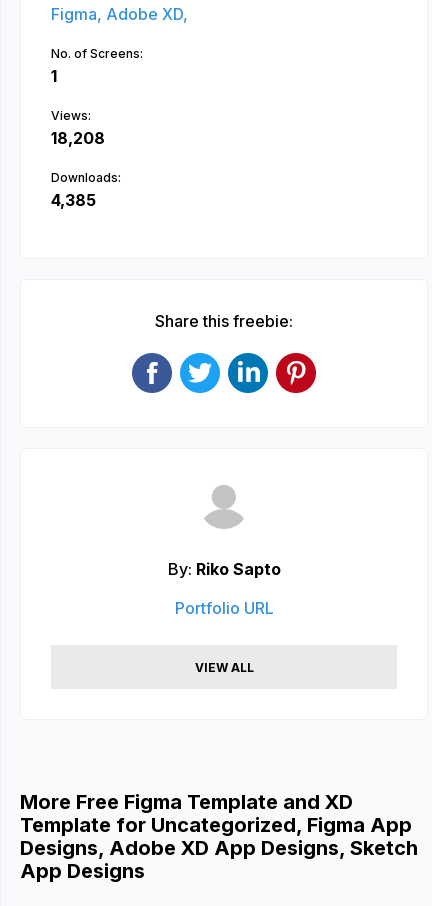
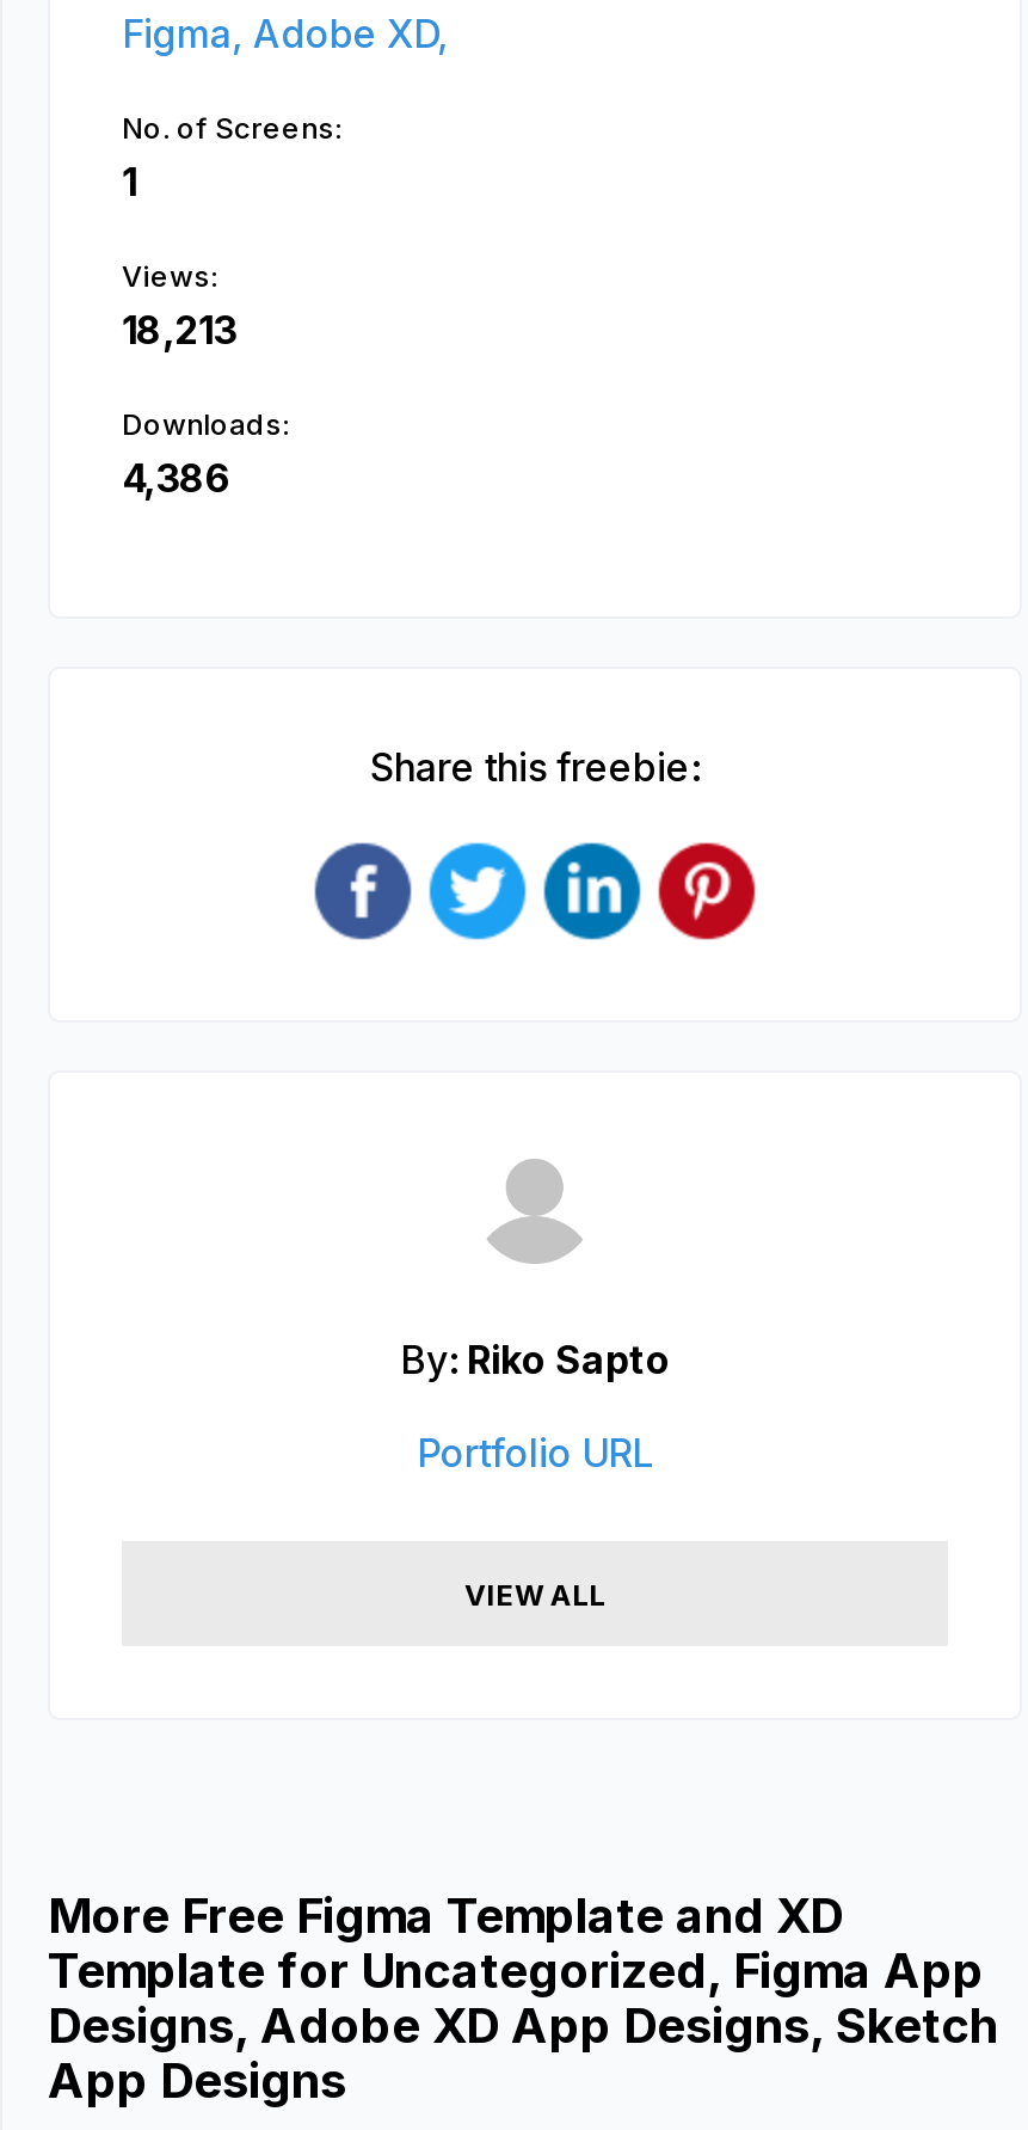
[51,128,105,148] 18,208 -> [122,306,236,354] 18,213
[51,190,96,210] 4,385 -> [122,454,232,502] 4,386

